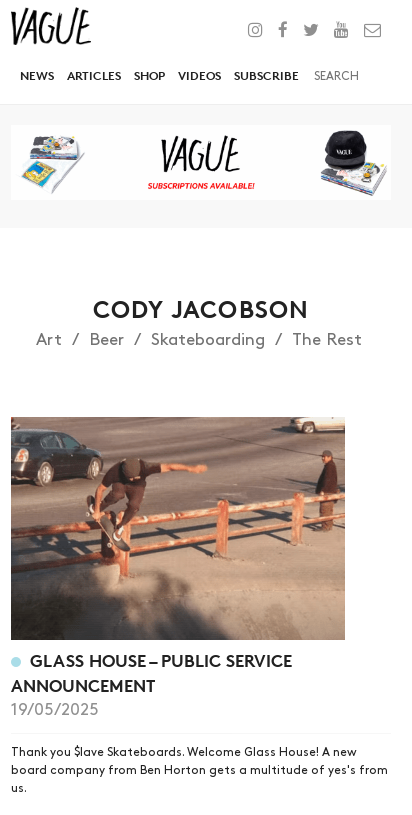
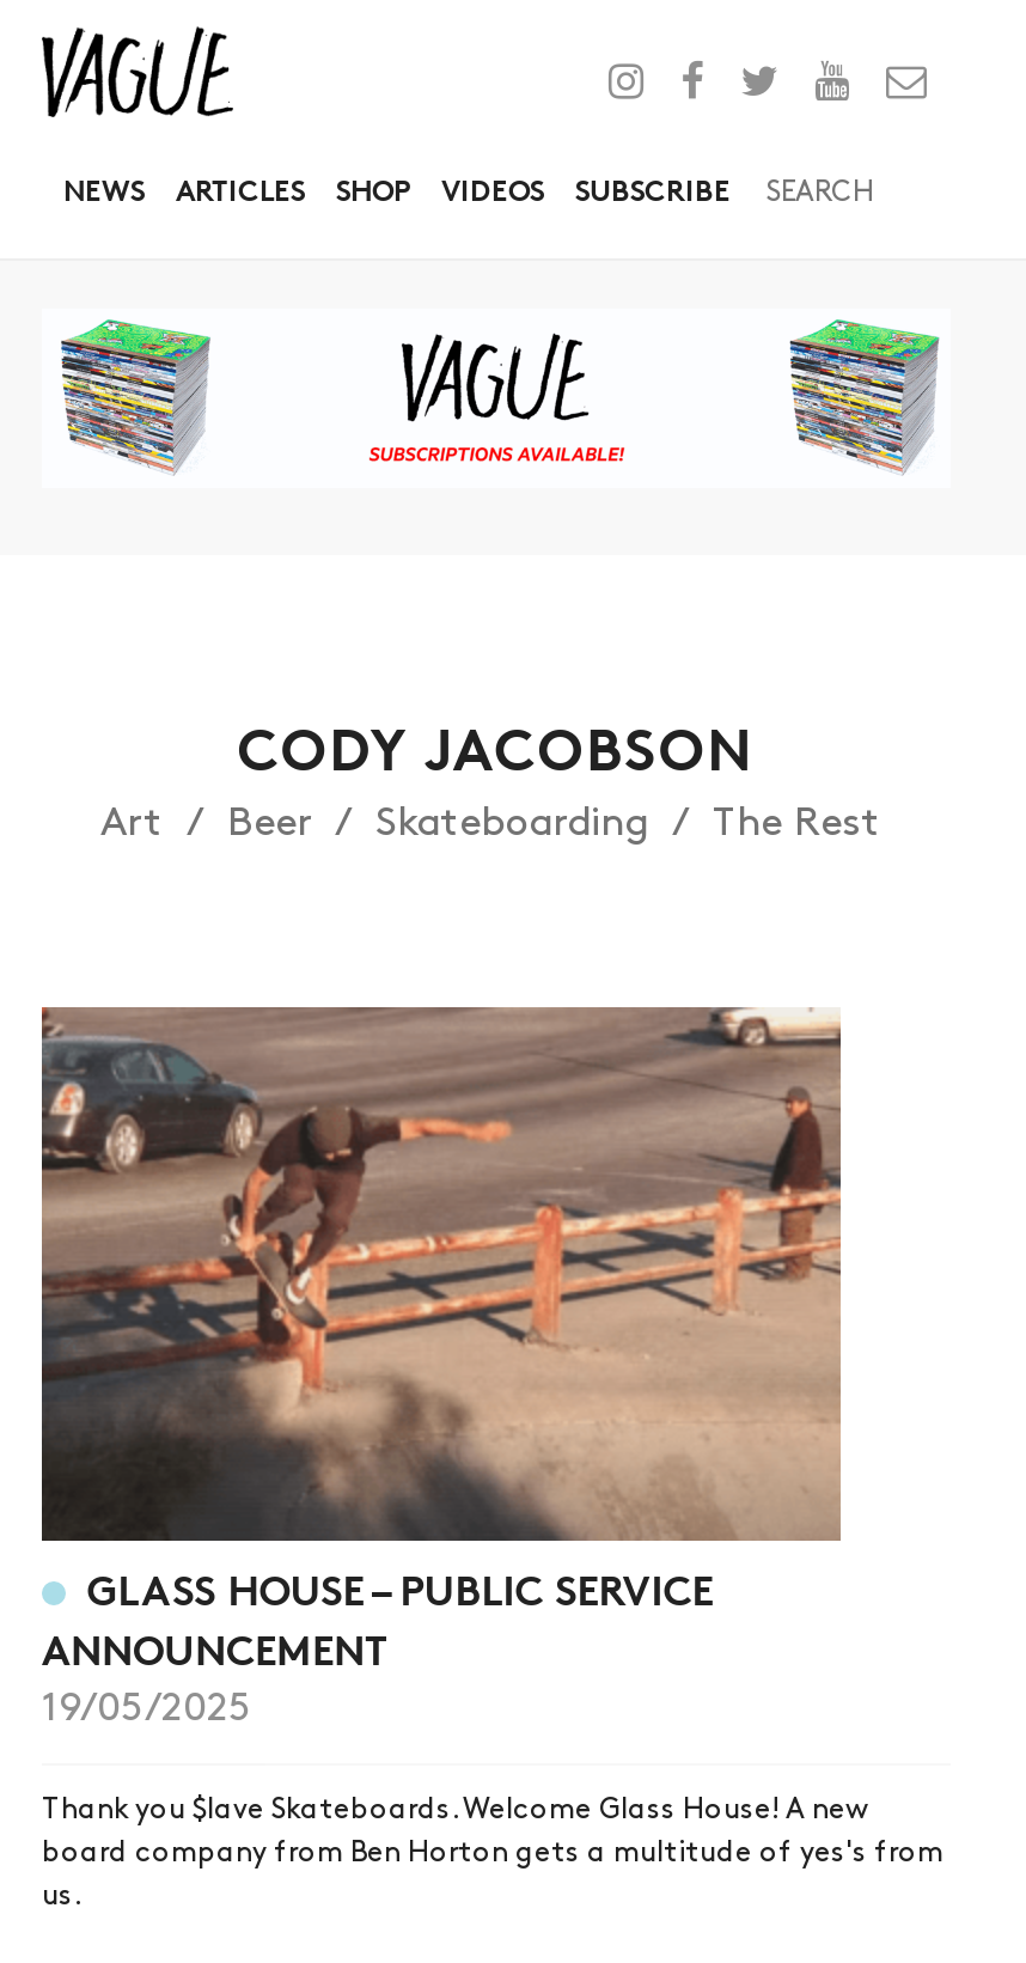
[19,130,84,193] [image] -> [59,318,212,474] [image]
[320,130,387,196] [image] -> [786,318,941,474] [image]

